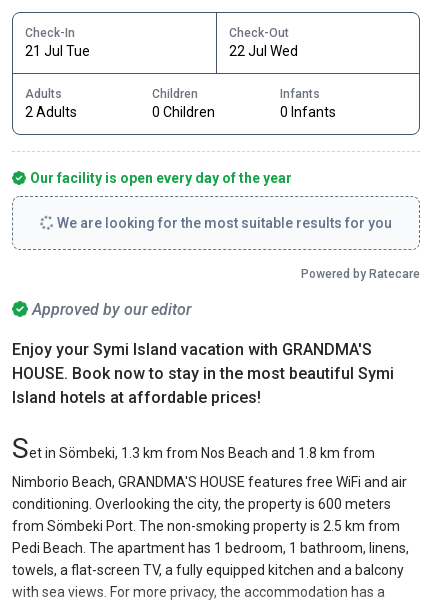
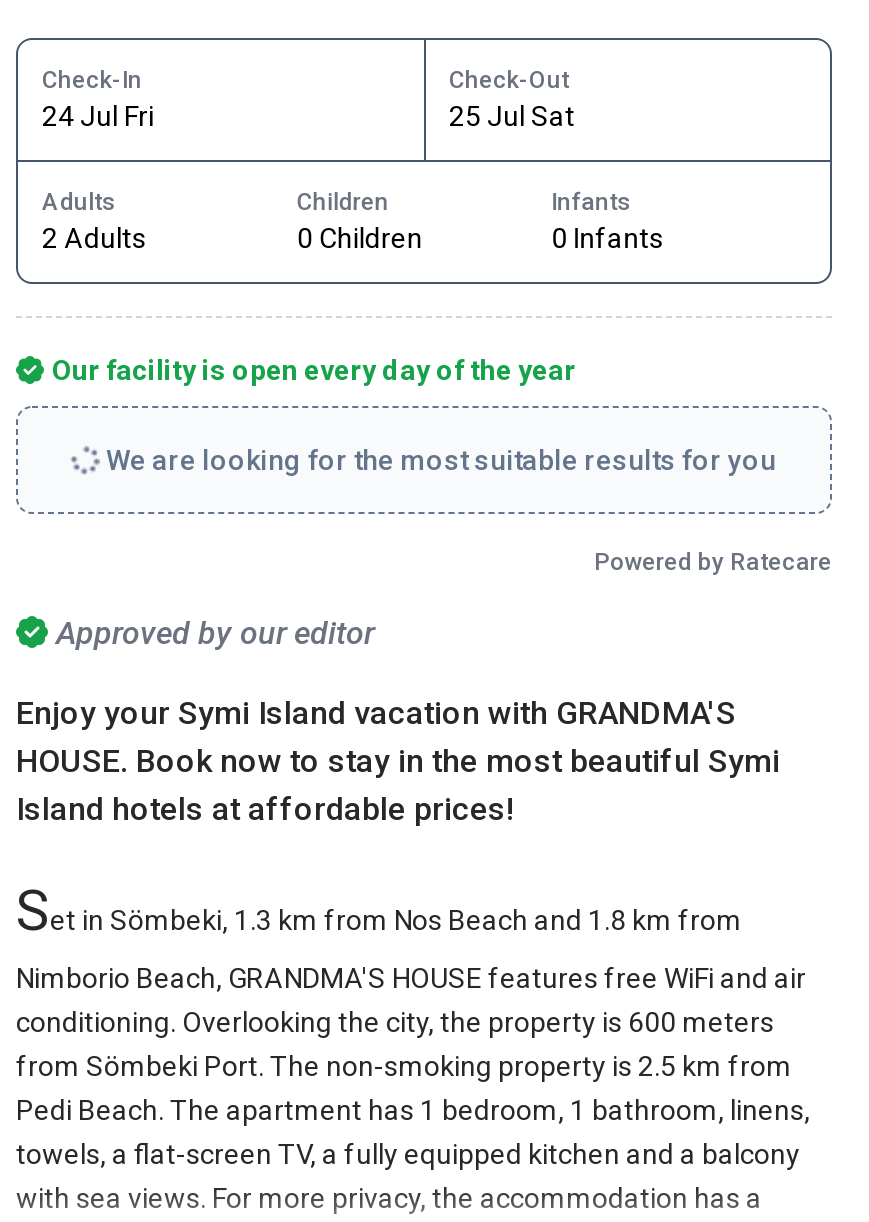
[25,43,90,59] 21 Jul Tue -> [42,100,154,132] 24 Jul Fri
[228,43,297,59] 22 Jul Wed -> [449,100,575,132] 25 Jul Sat

